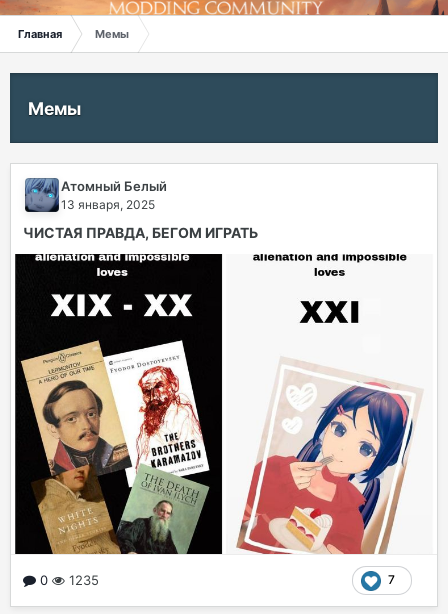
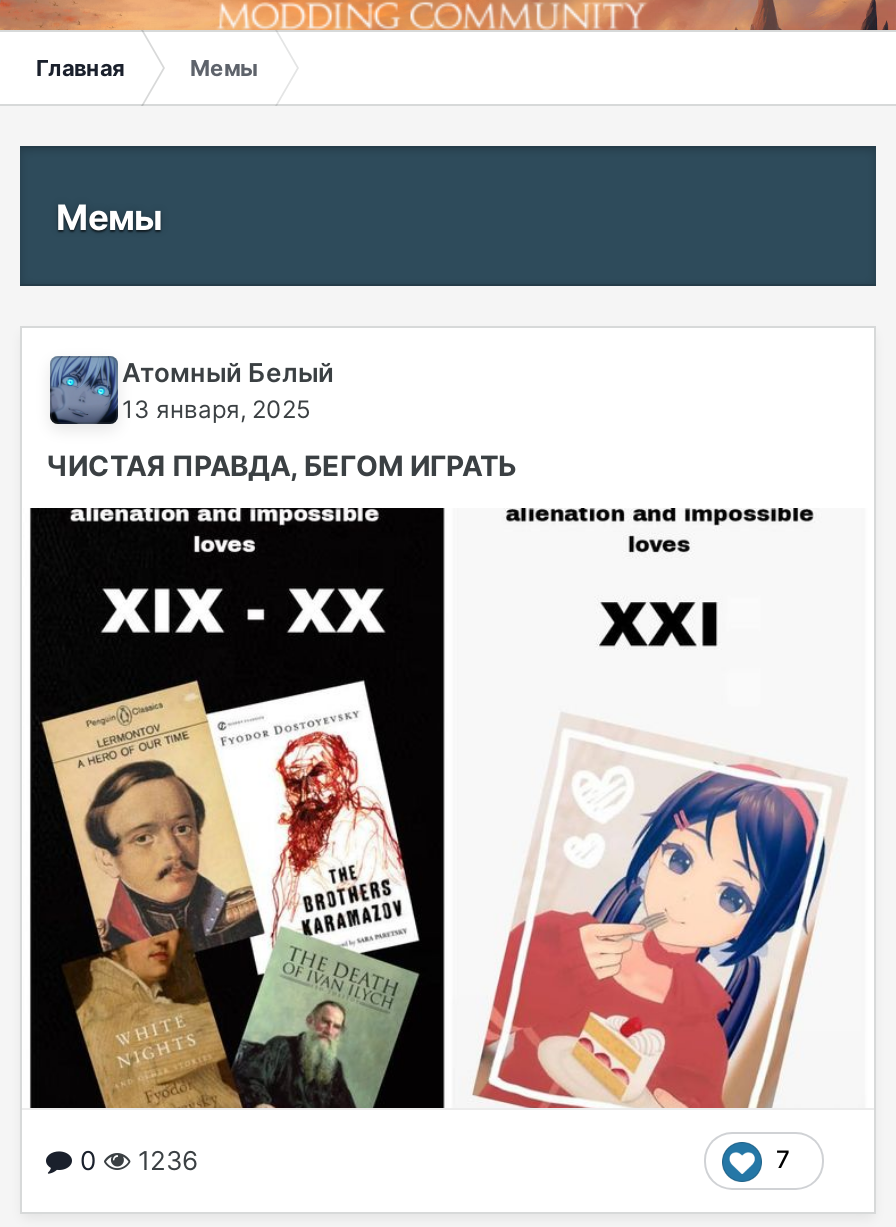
[36,572,99,588] 0 1235 -> [72,1144,198,1176] 0 1236

